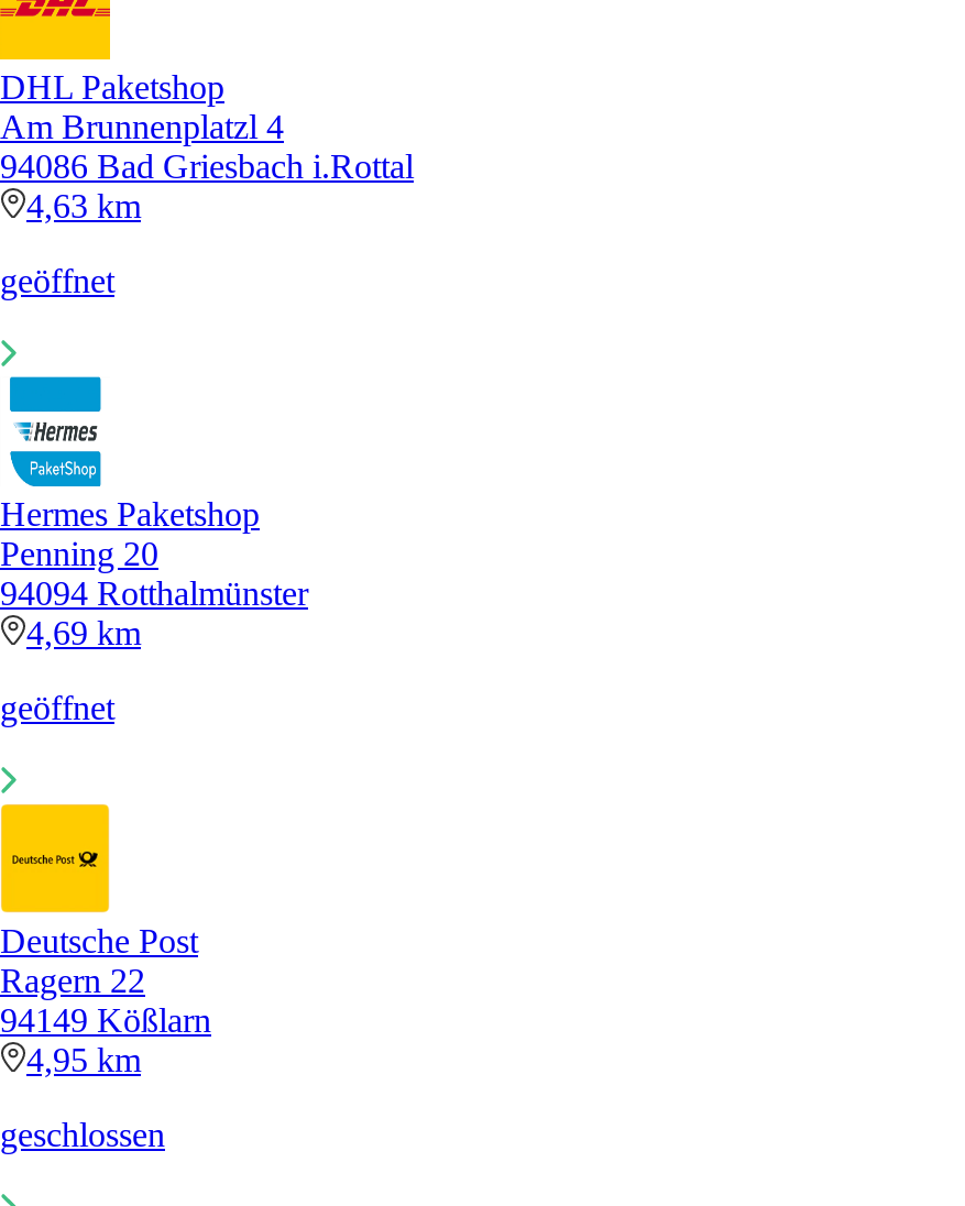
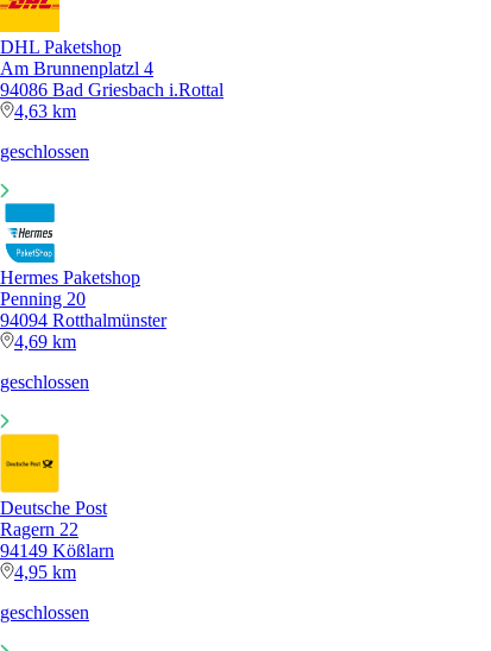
[0,261,114,299] geöffnet -> [0,141,89,161] geschlossen
[0,688,114,726] geöffnet -> [0,372,89,392] geschlossen

